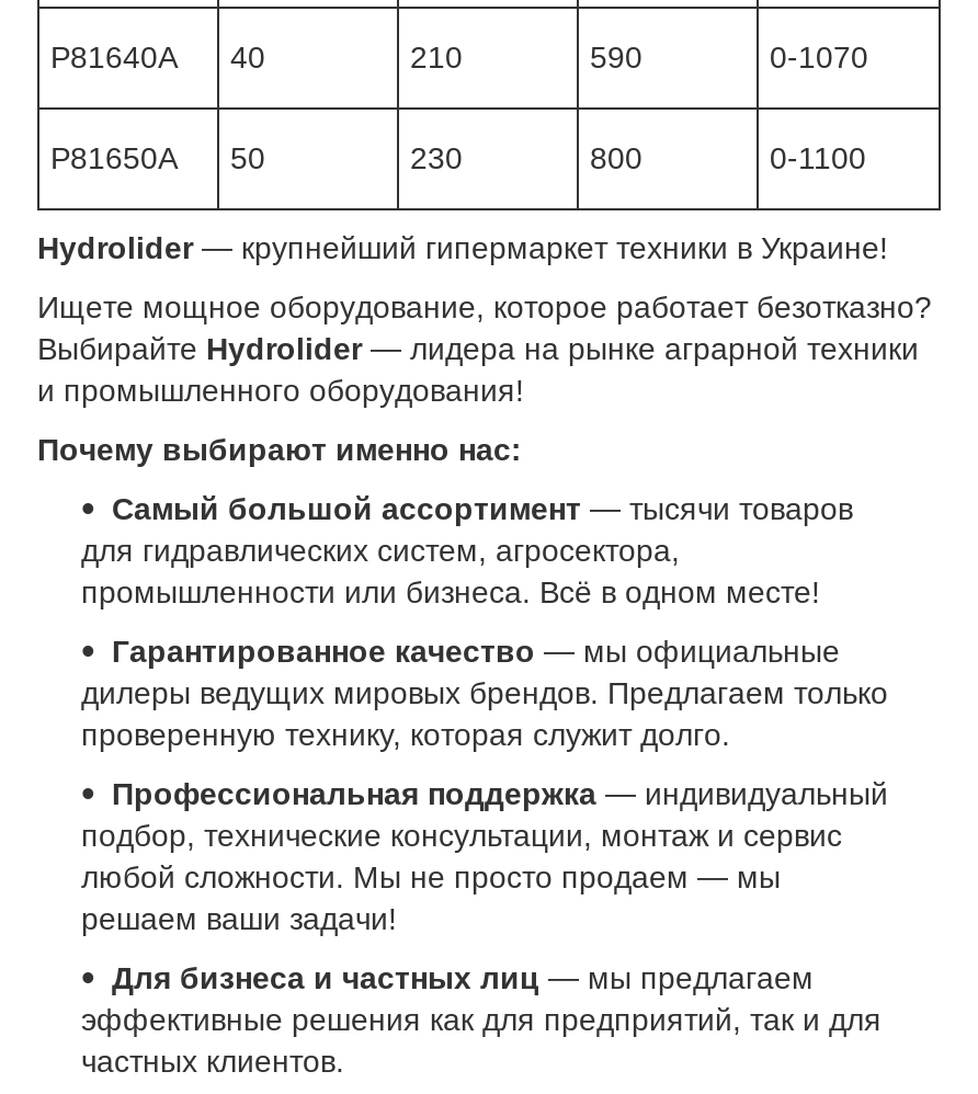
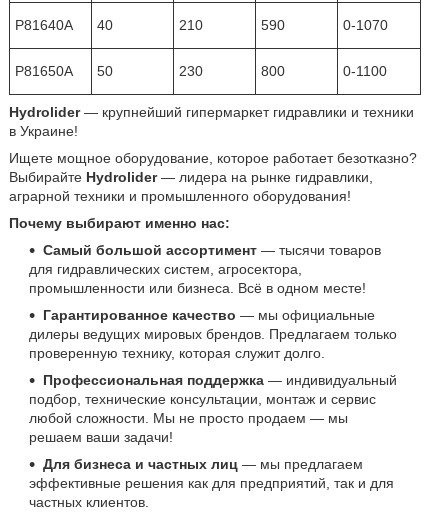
[37,230,888,265] Hydrolider — крупнейший гипермаркет техники в Украине! -> [9,104,414,139] Hydrolider — крупнейший гипермаркет гидравлики и техники | в Украине!
[37,331,919,407] Выбирайте Hydrolider — лидера на рынке аграрной техники | и промышленного оборудования! -> [9,169,373,204] Выбирайте Hydrolider — лидера на рынке гидравлики, | аграрной техники и промышленного оборудования!

